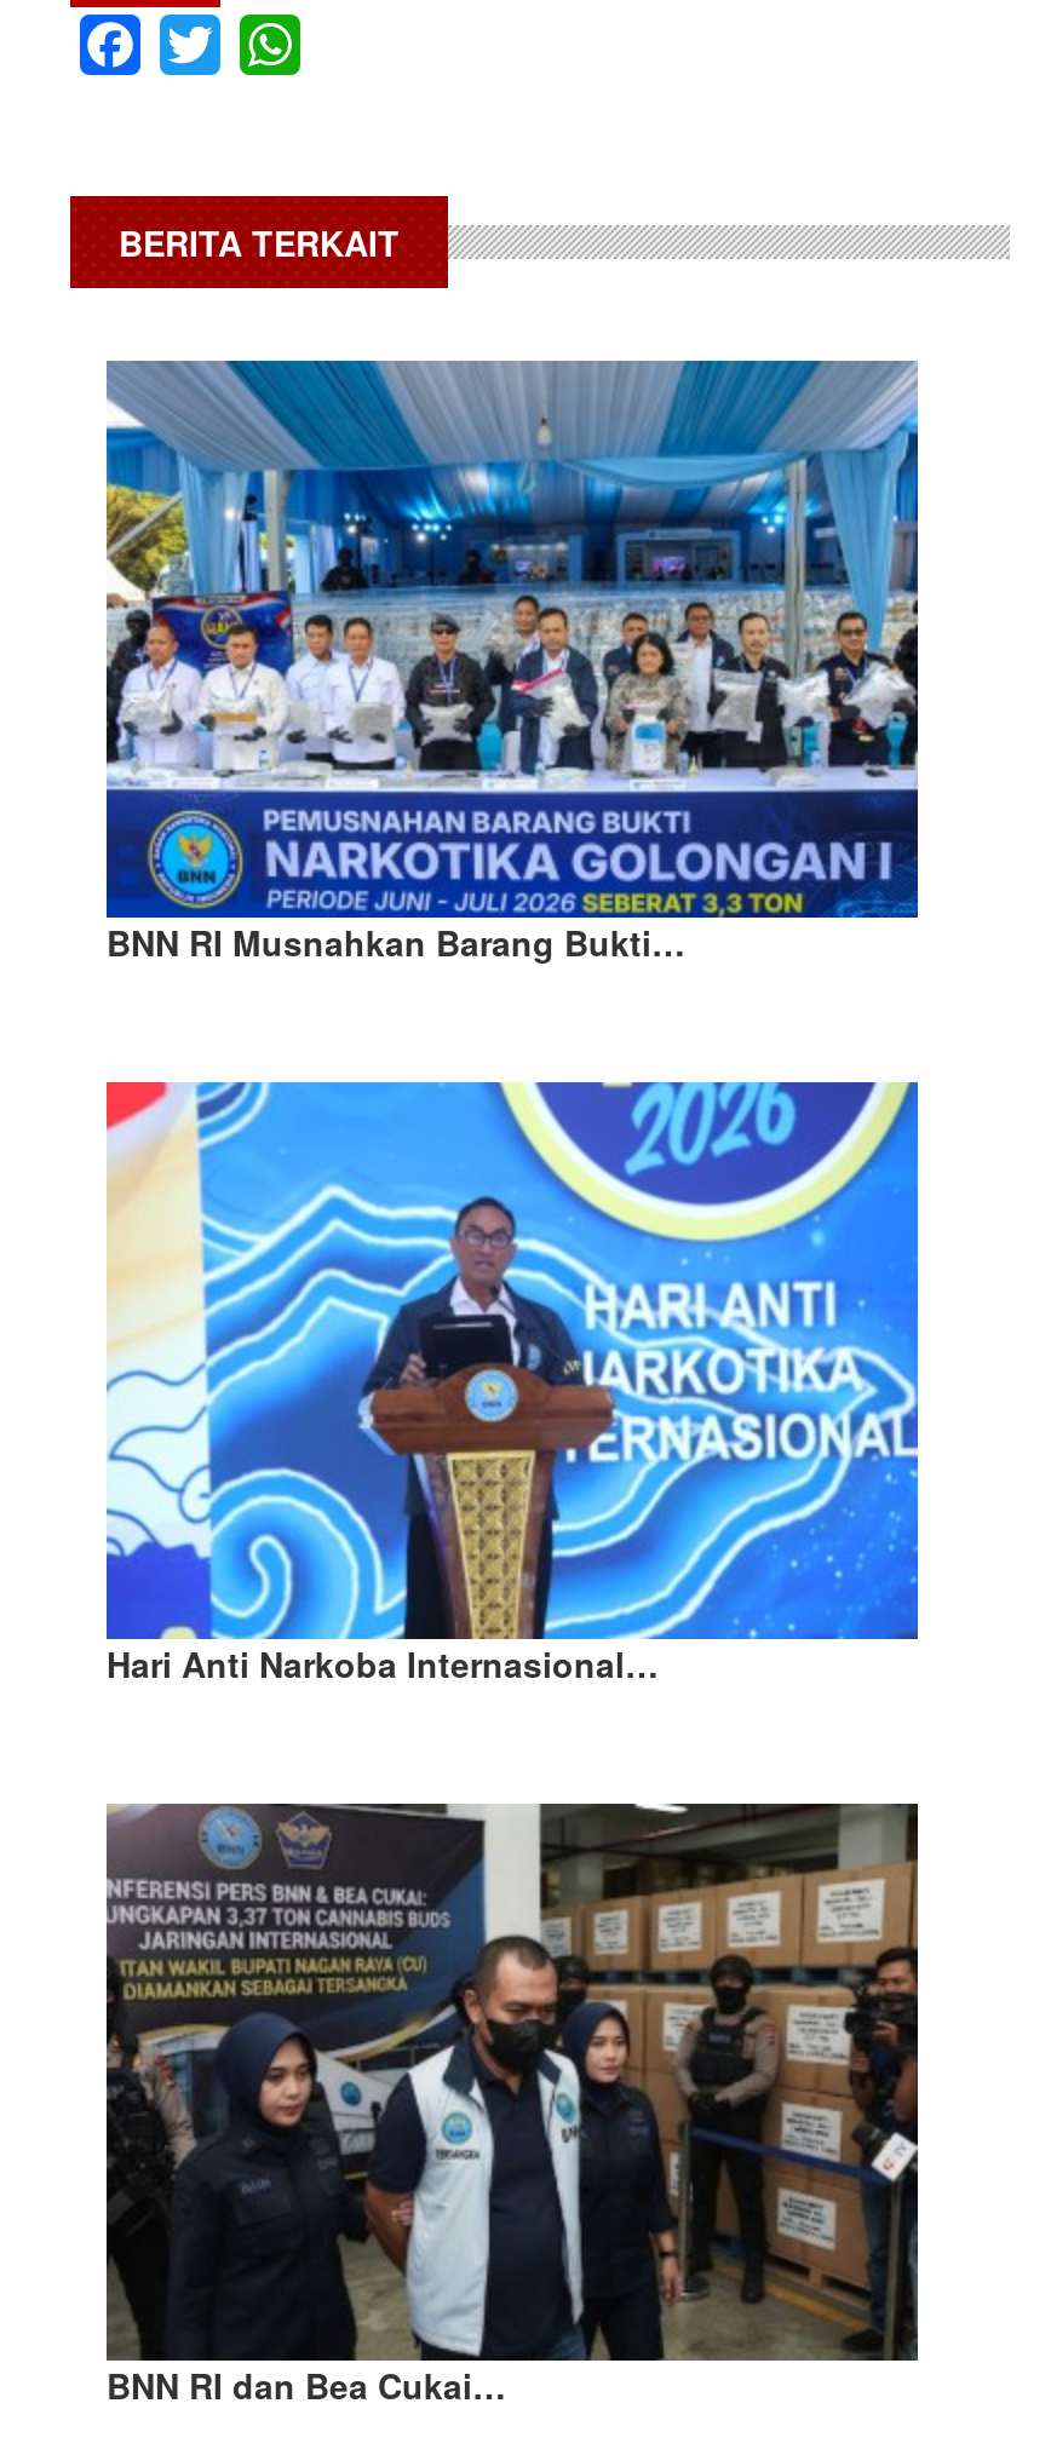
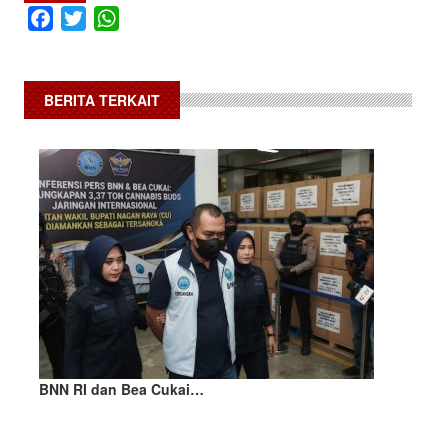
[104,358,920,965] [image] | BNN RI Musnahkan Barang Bukti… -> none
[104,1080,920,1686] [image] | Hari Anti Narkoba Internasional… -> none

